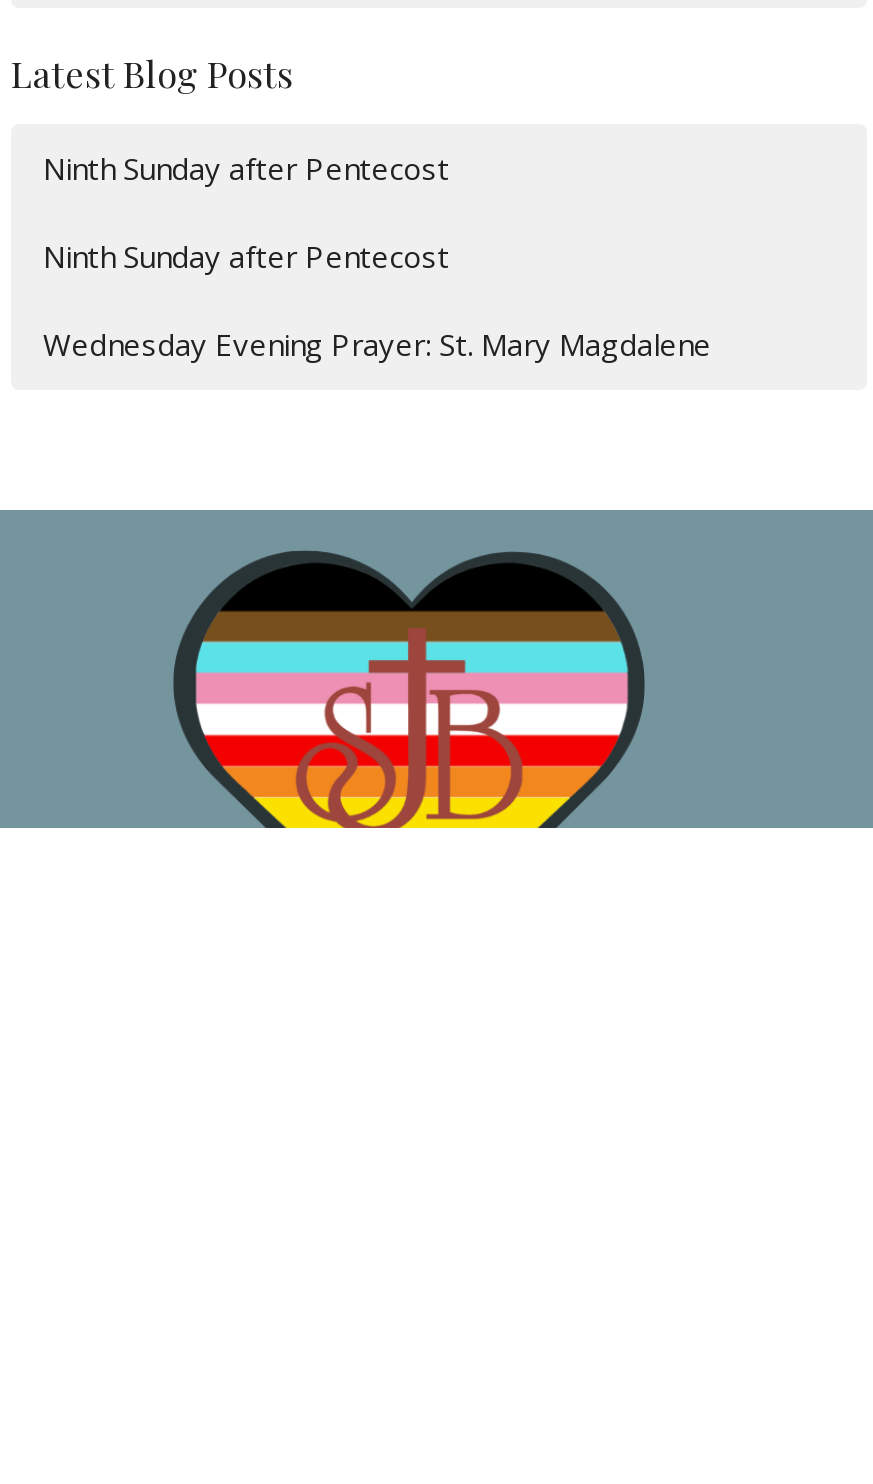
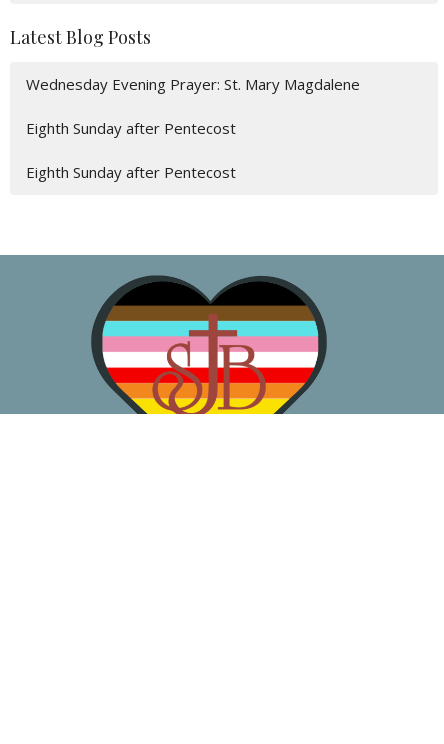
[43,148,449,276] Ninth Sunday after Pentecost | Ninth Sunday after Pentecost -> none
moved [43,324,711,364] -> [26,74,360,94]: Wednesday Evening Prayer: St. Mary Magdalene
none -> [26,118,236,182] Eighth Sunday after Pentecost | Eighth Sunday after Pentecost

